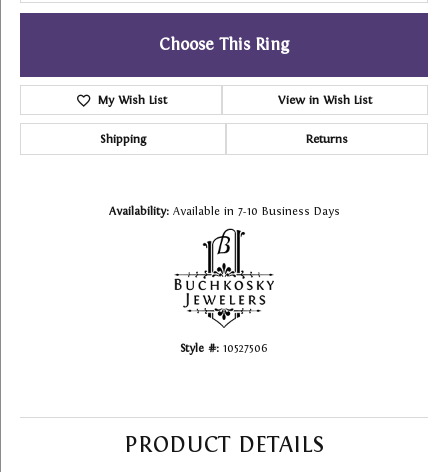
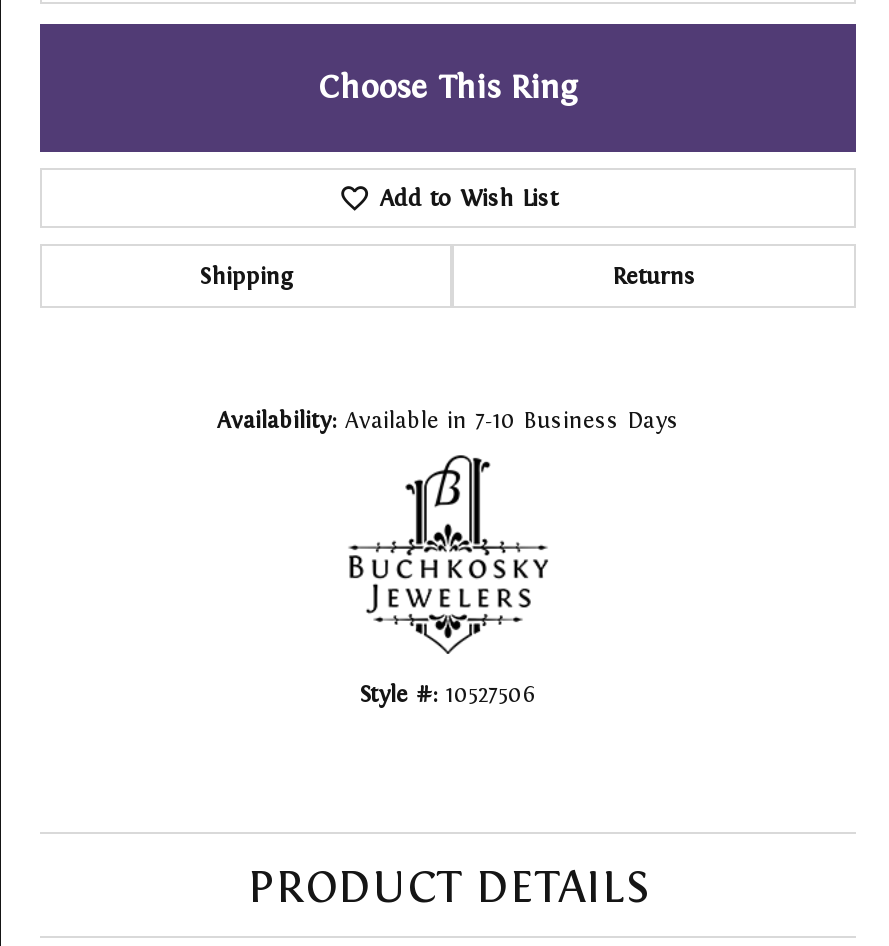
[97,93,372,107] My Wish List | View in Wish List -> [380,185,558,213] Add to Wish List

